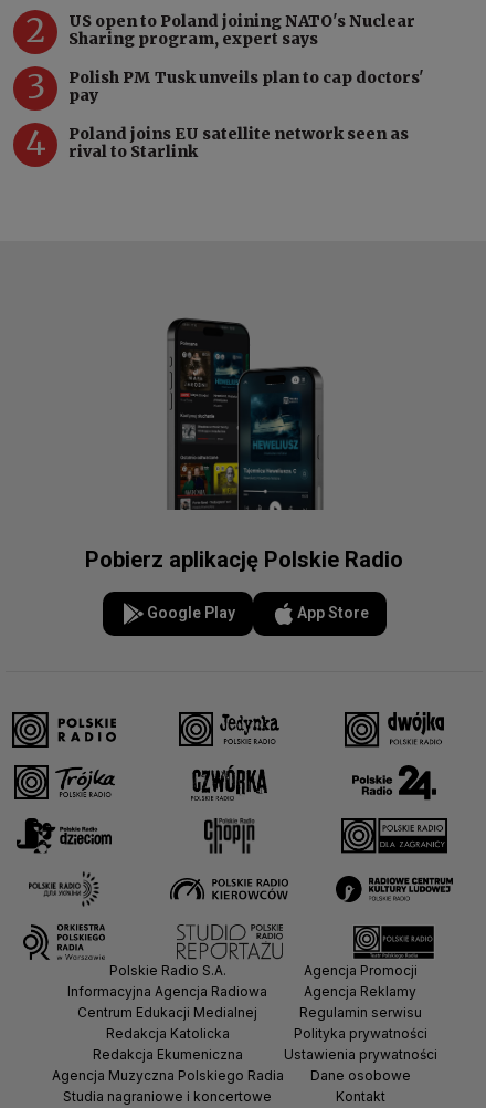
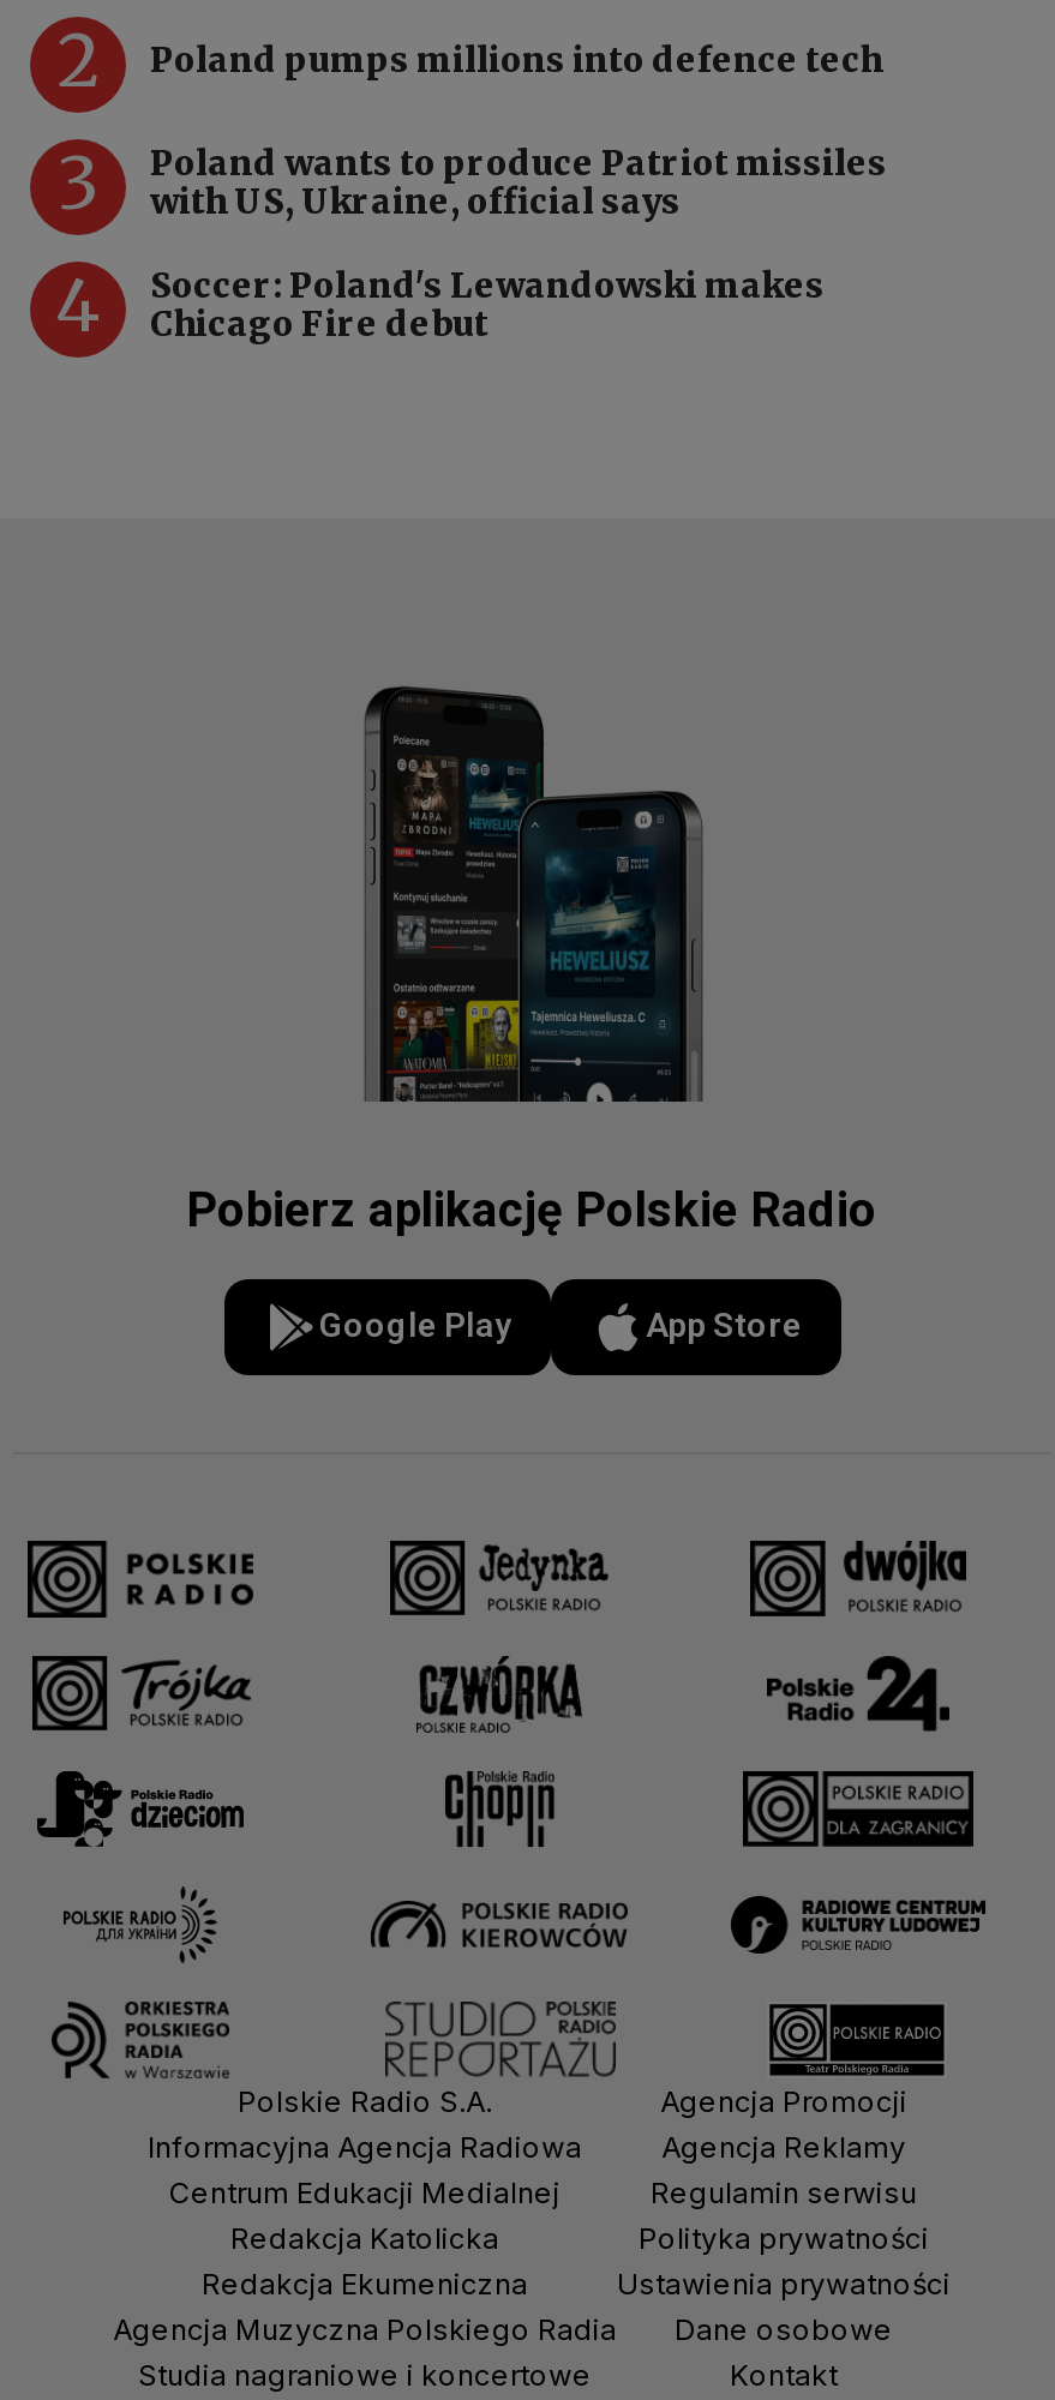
[68,11,415,49] US open to Poland joining NATO's Nuclear | Sharing program, expert says -> [150,38,882,81] Poland pumps millions into defence tech
[68,67,424,105] Polish PM Tusk unveils plan to cap doctors' | pay -> [150,141,887,223] Poland wants to produce Patriot missiles | with US, Ukraine, official says
[68,124,409,161] Poland joins EU satellite network seen as | rival to Starlink -> [150,264,825,345] Soccer: Poland's Lewandowski makes | Chicago Fire debut

